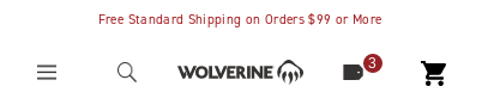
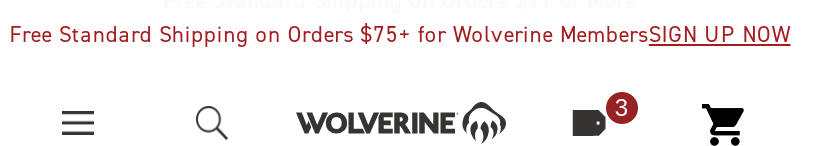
[98,10,382,28] Free Standard Shipping on Orders $99 or More -> [9,19,791,49] Free Standard Shipping on Orders $75+ for Wolverine MembersSIGN UP NOW

